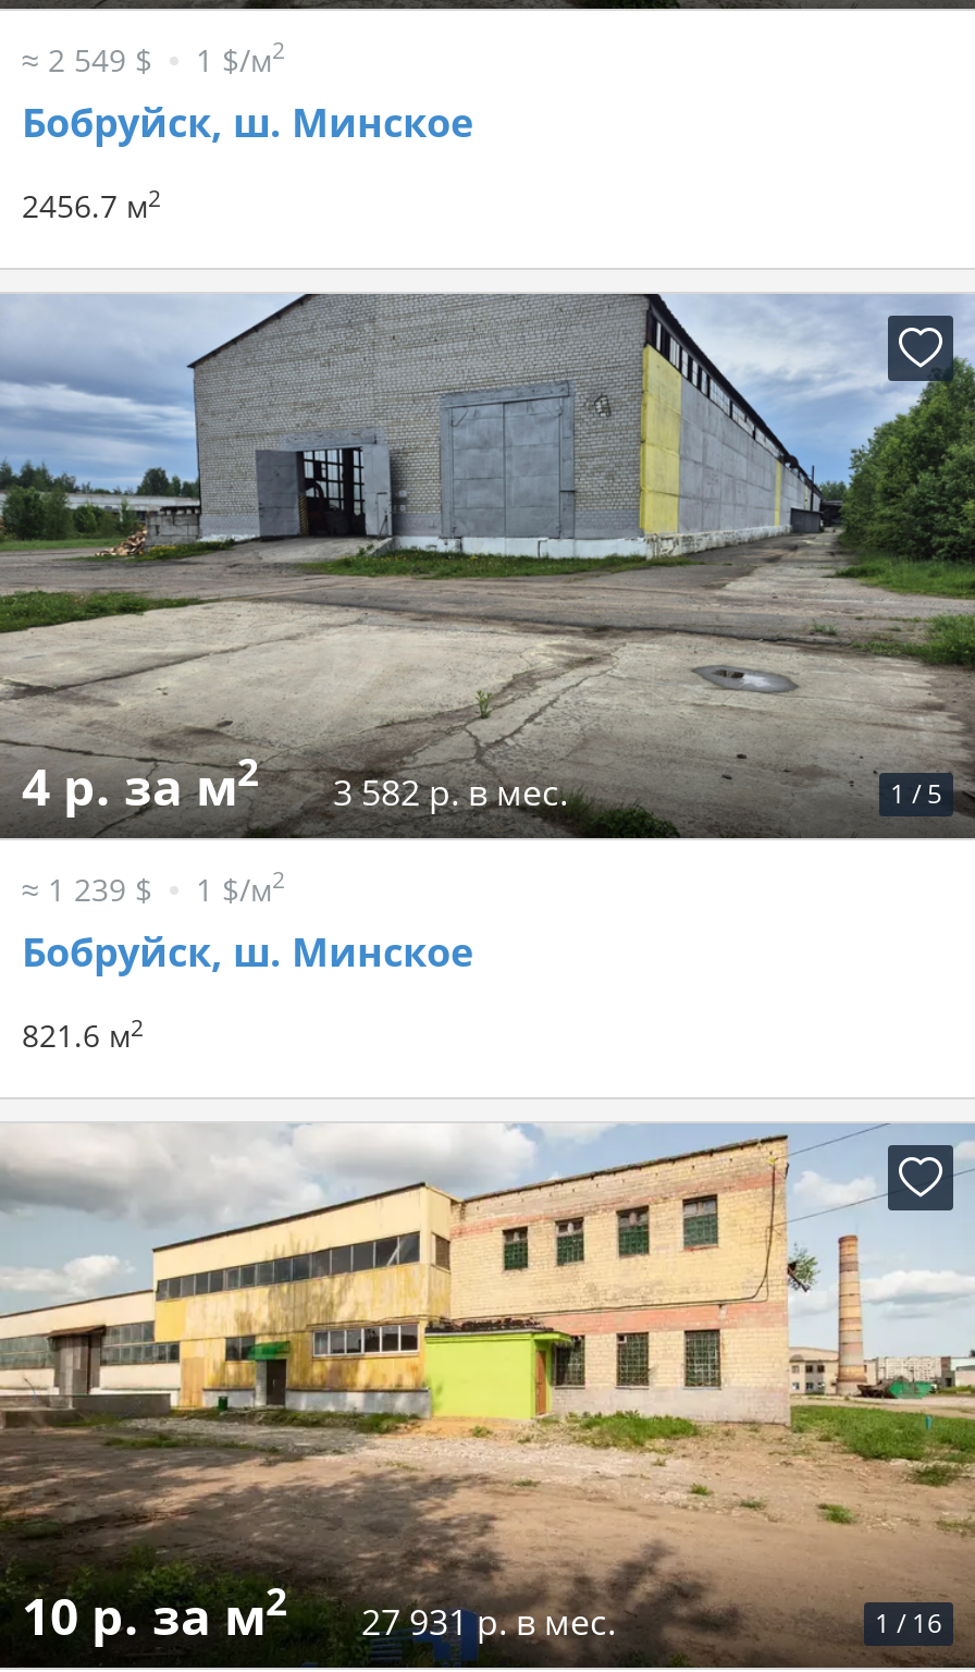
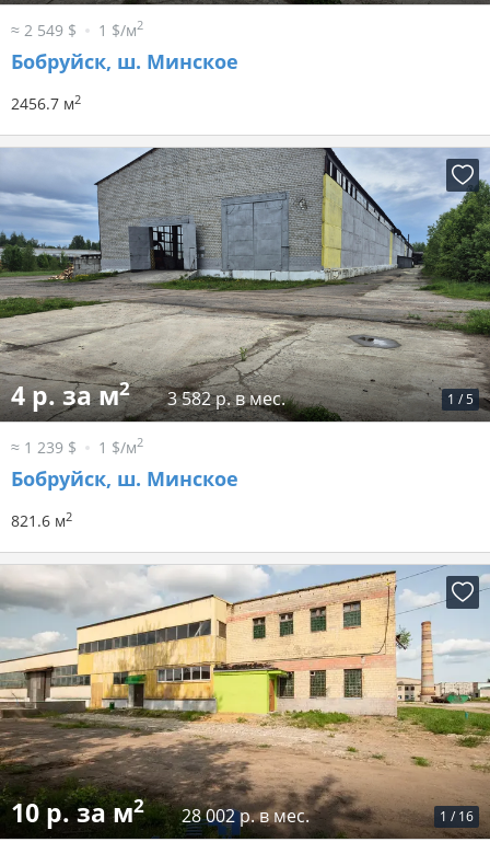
[22,1577,616,1650] 10 р. за м2 27 931 р. в мес. -> [11,793,310,830] 10 р. за м2 28 002 р. в мес.

